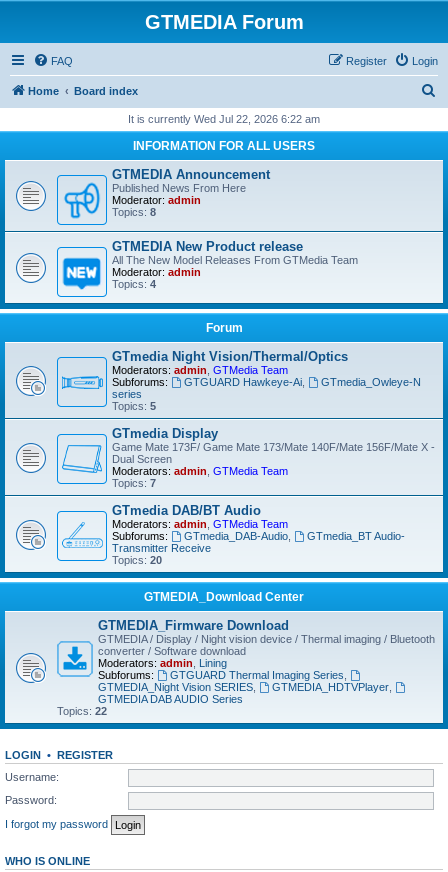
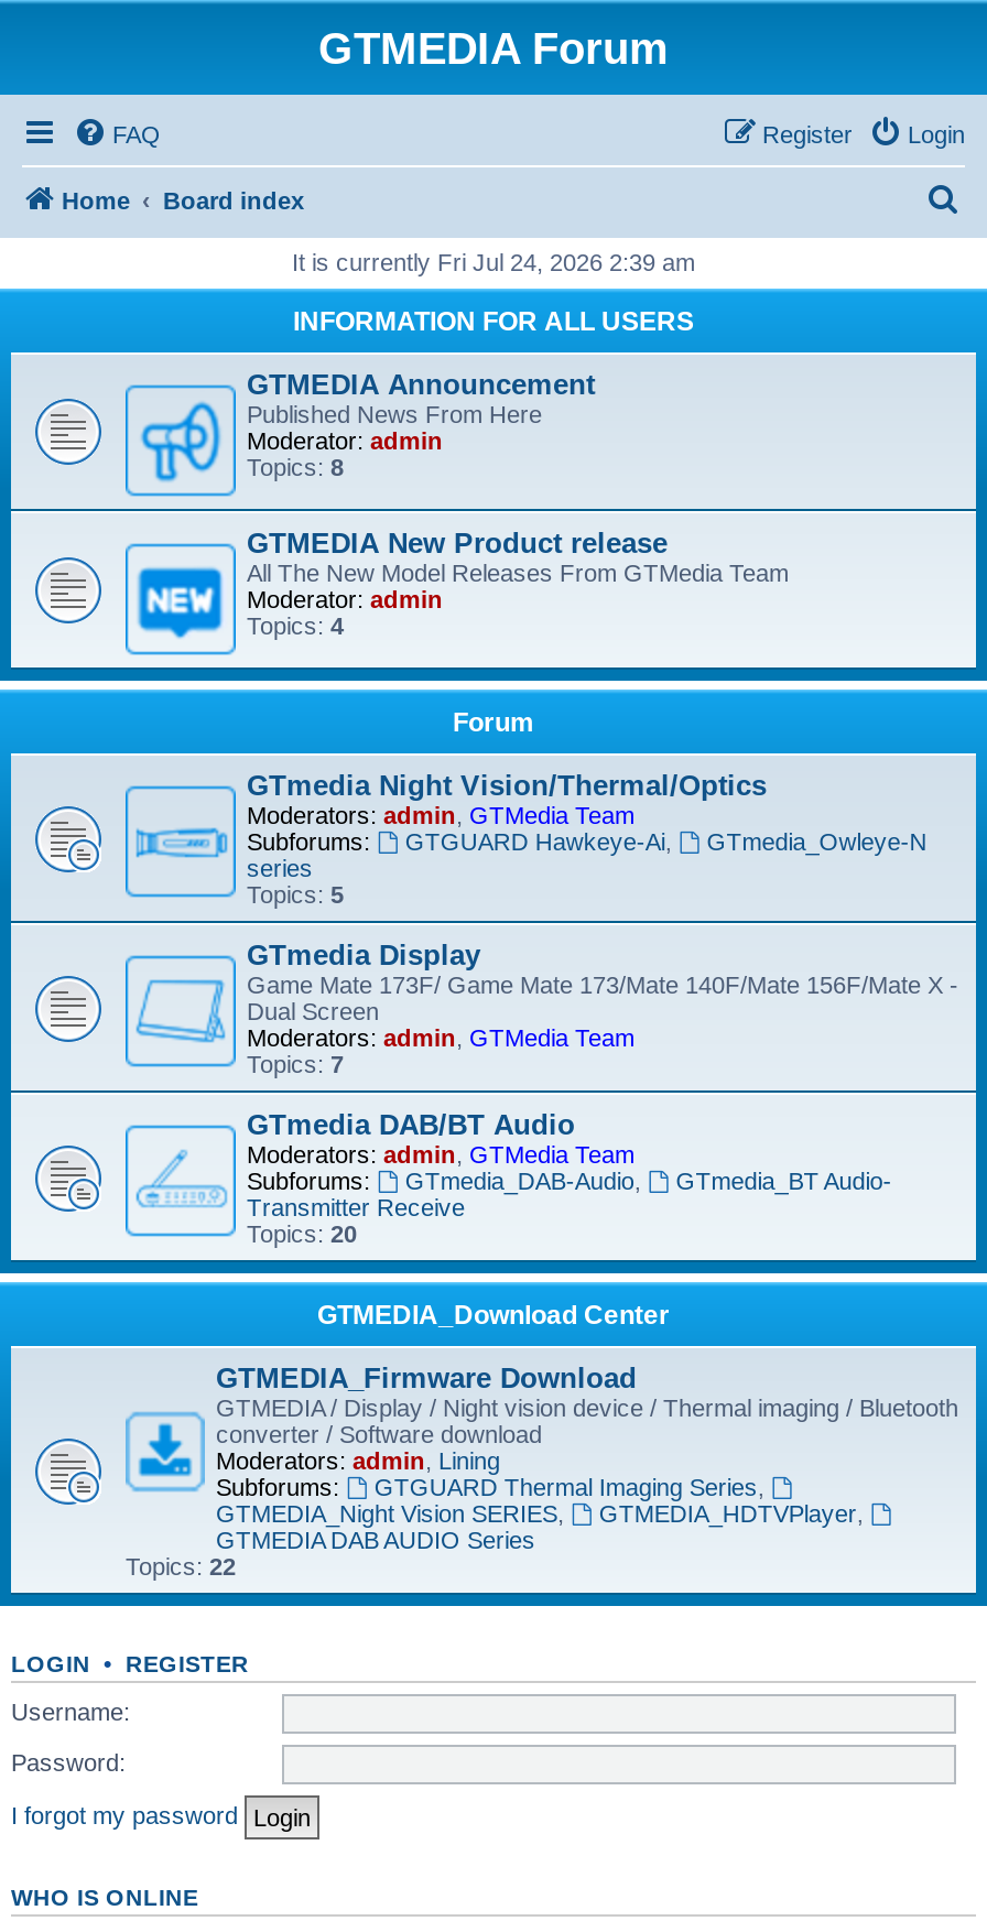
[128,113,320,125] It is currently Wed Jul 22, 2026 6:22 am -> [292,249,695,275] It is currently Fri Jul 24, 2026 2:39 am

